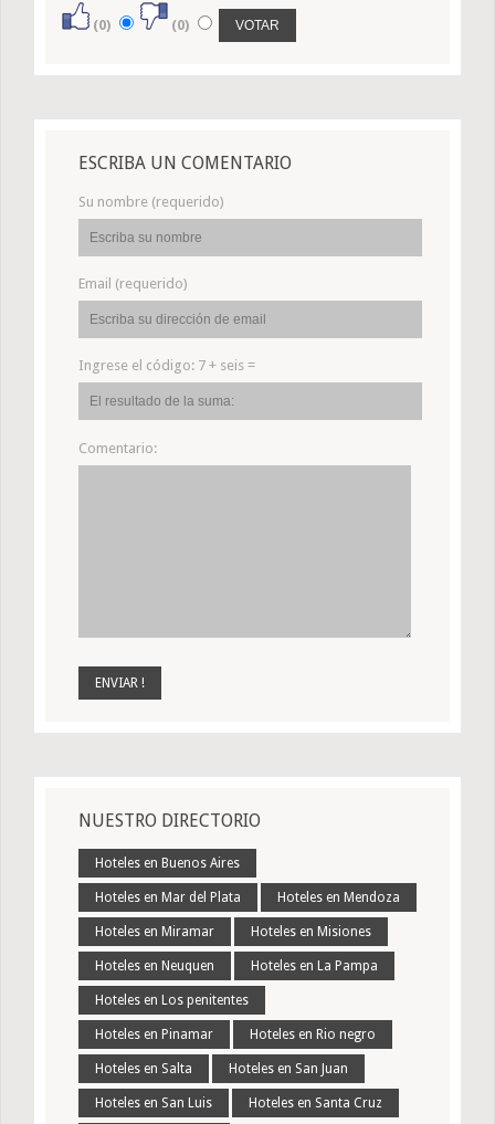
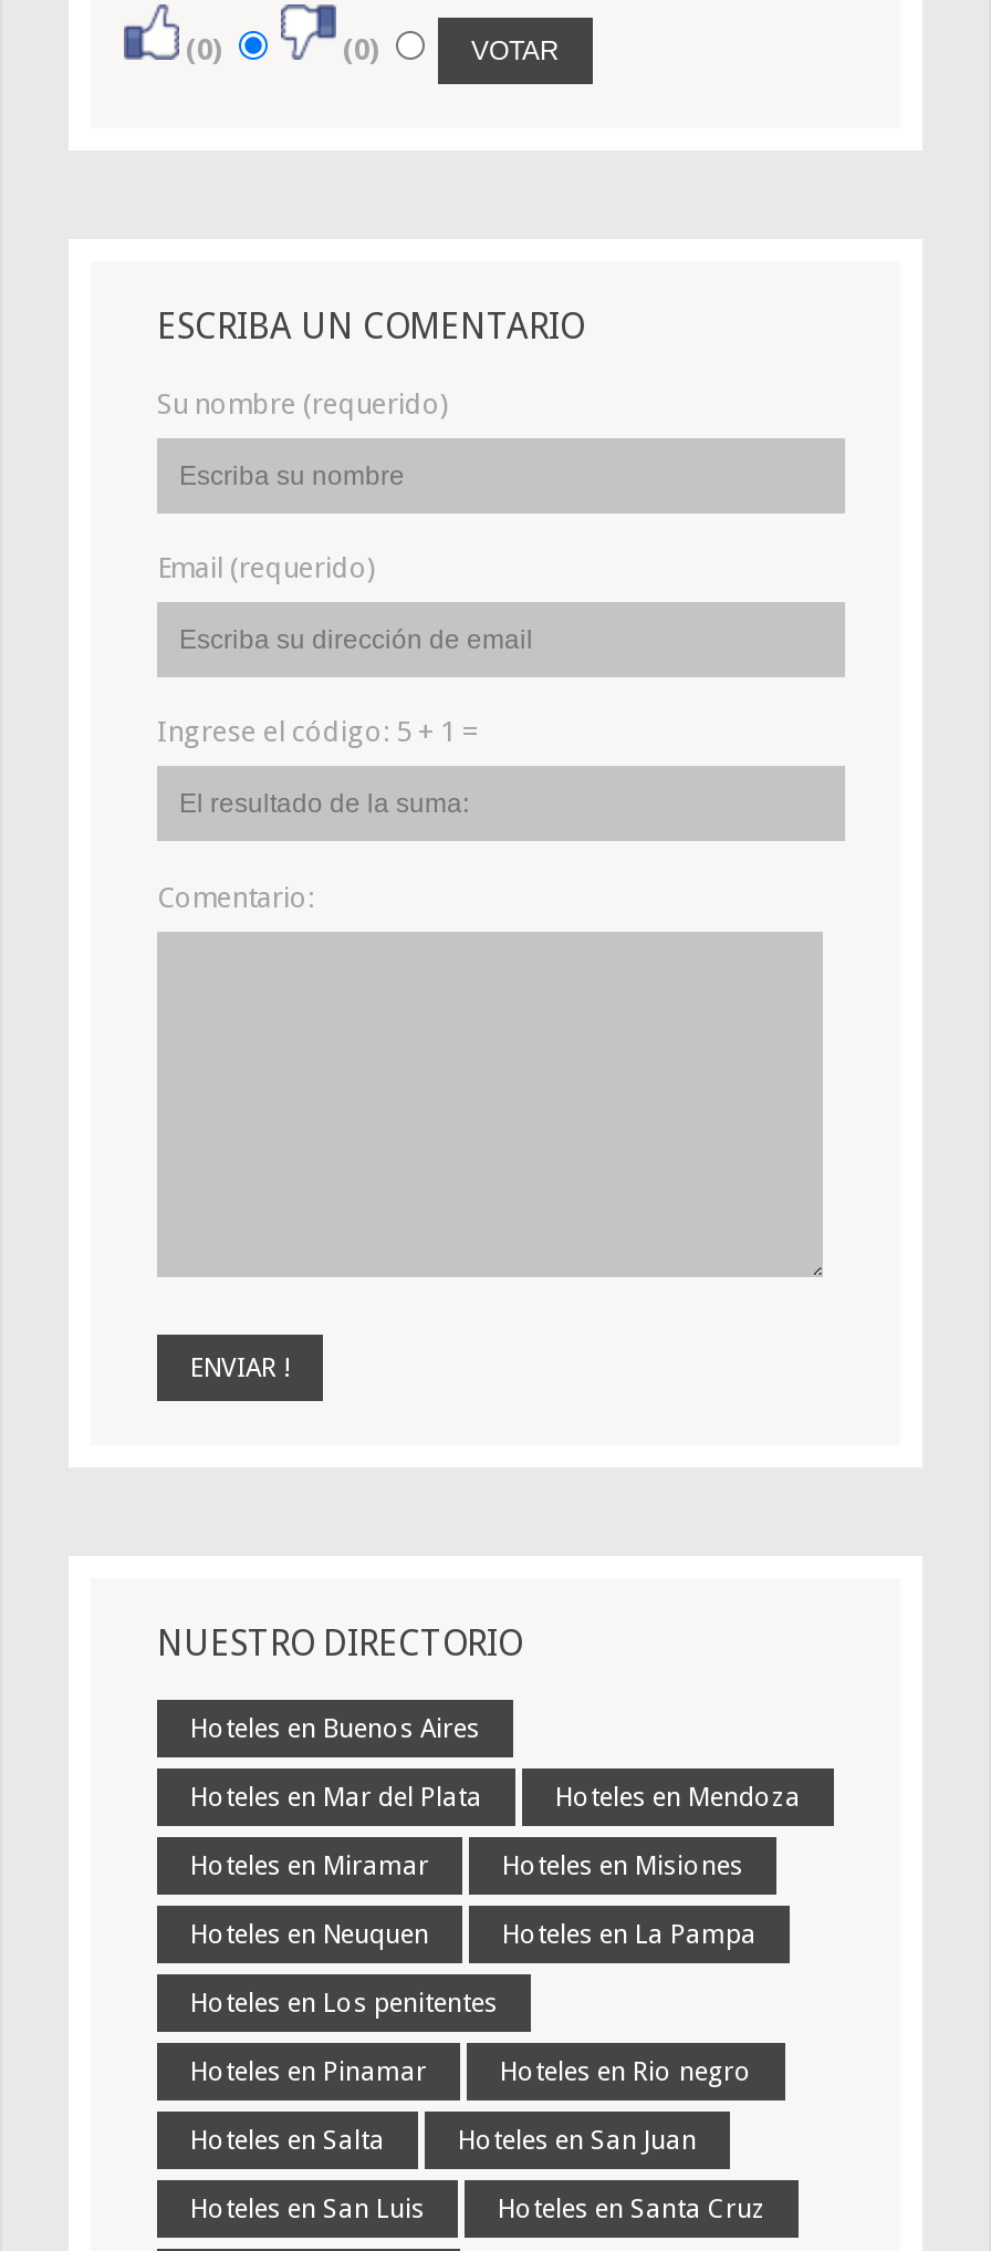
[78,357,255,374] Ingrese el código: 7 + seis = -> [157,715,478,748] Ingrese el código: 5 + 1 =

